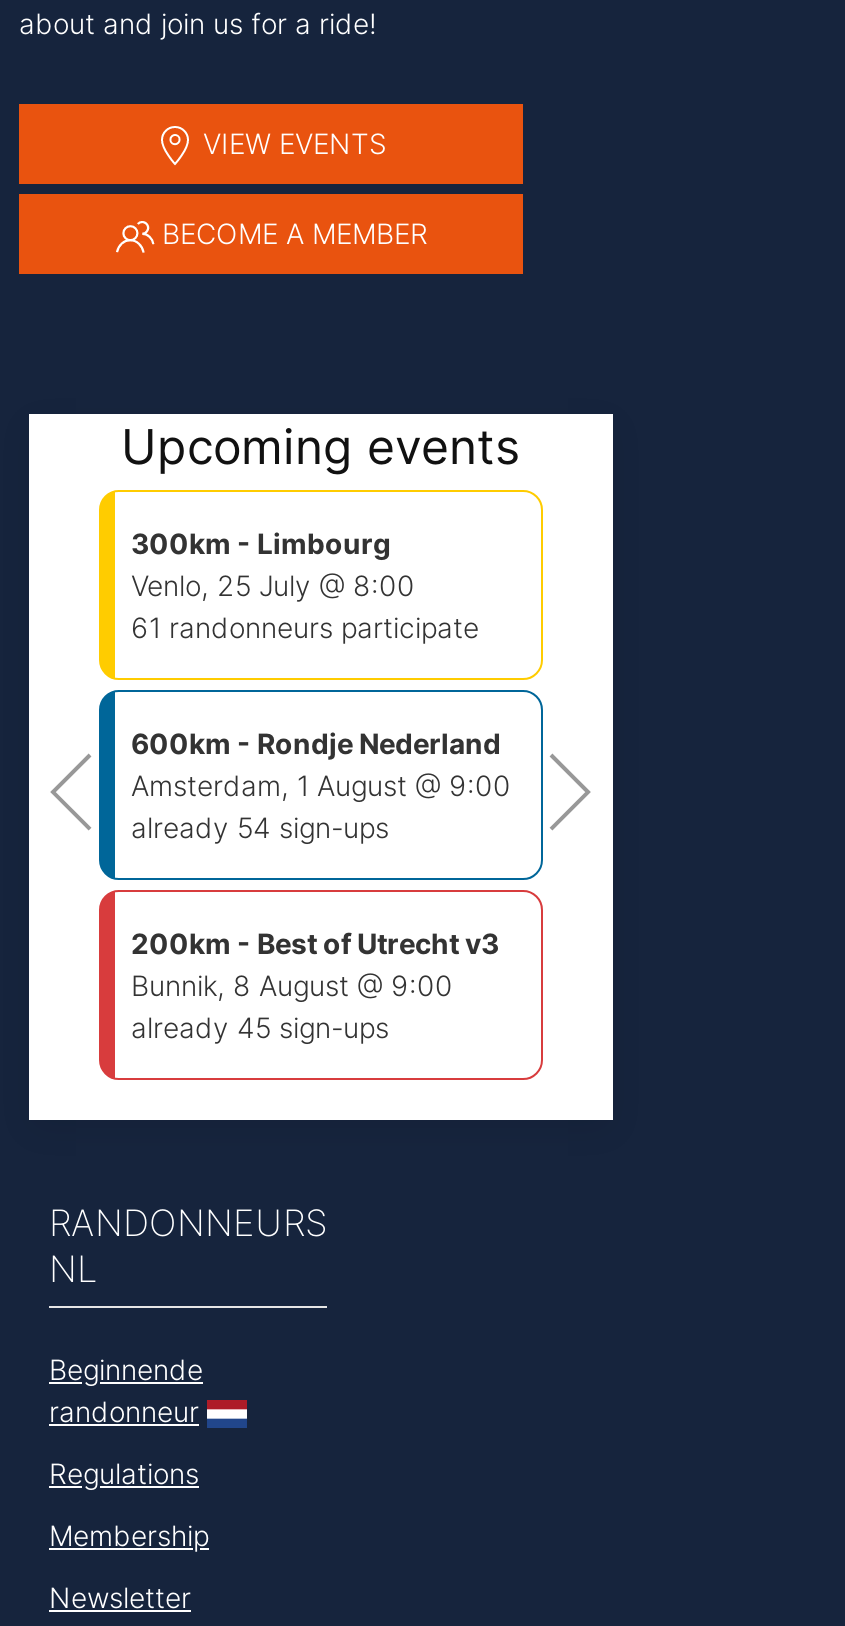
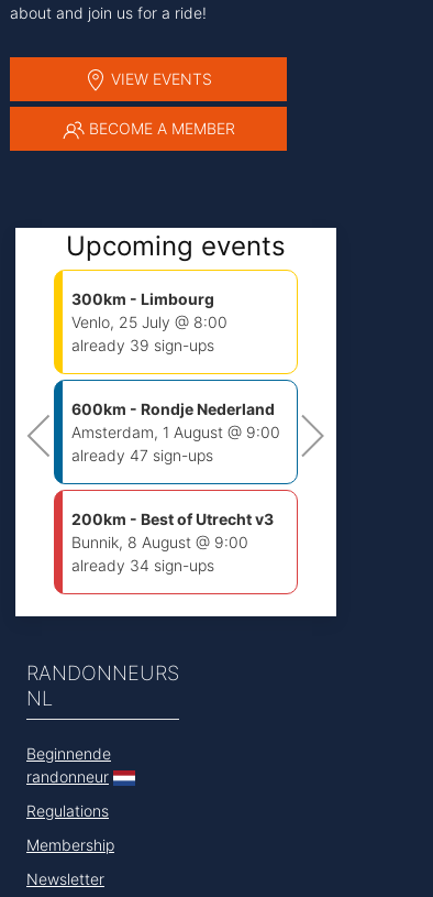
[131,610,479,644] 61 randonneurs participate -> [71,336,214,354] already 39 sign-ups
[131,810,389,844] already 54 sign-ups -> [71,446,213,464] already 47 sign-ups
[131,1010,389,1044] already 45 sign-ups -> [71,556,214,575] already 34 sign-ups

